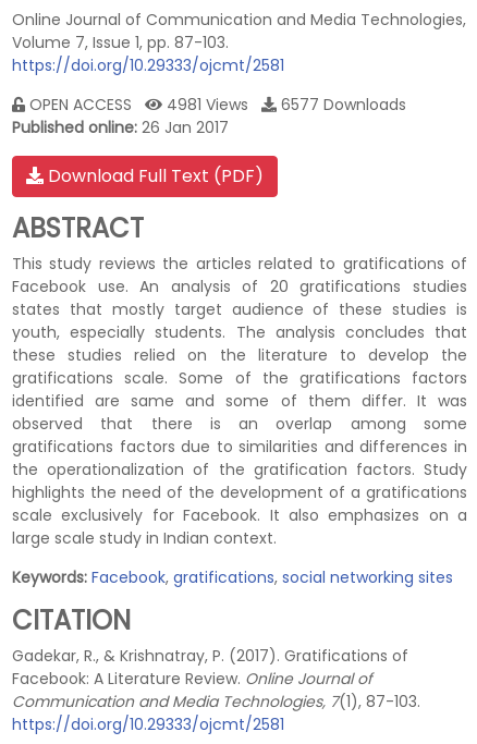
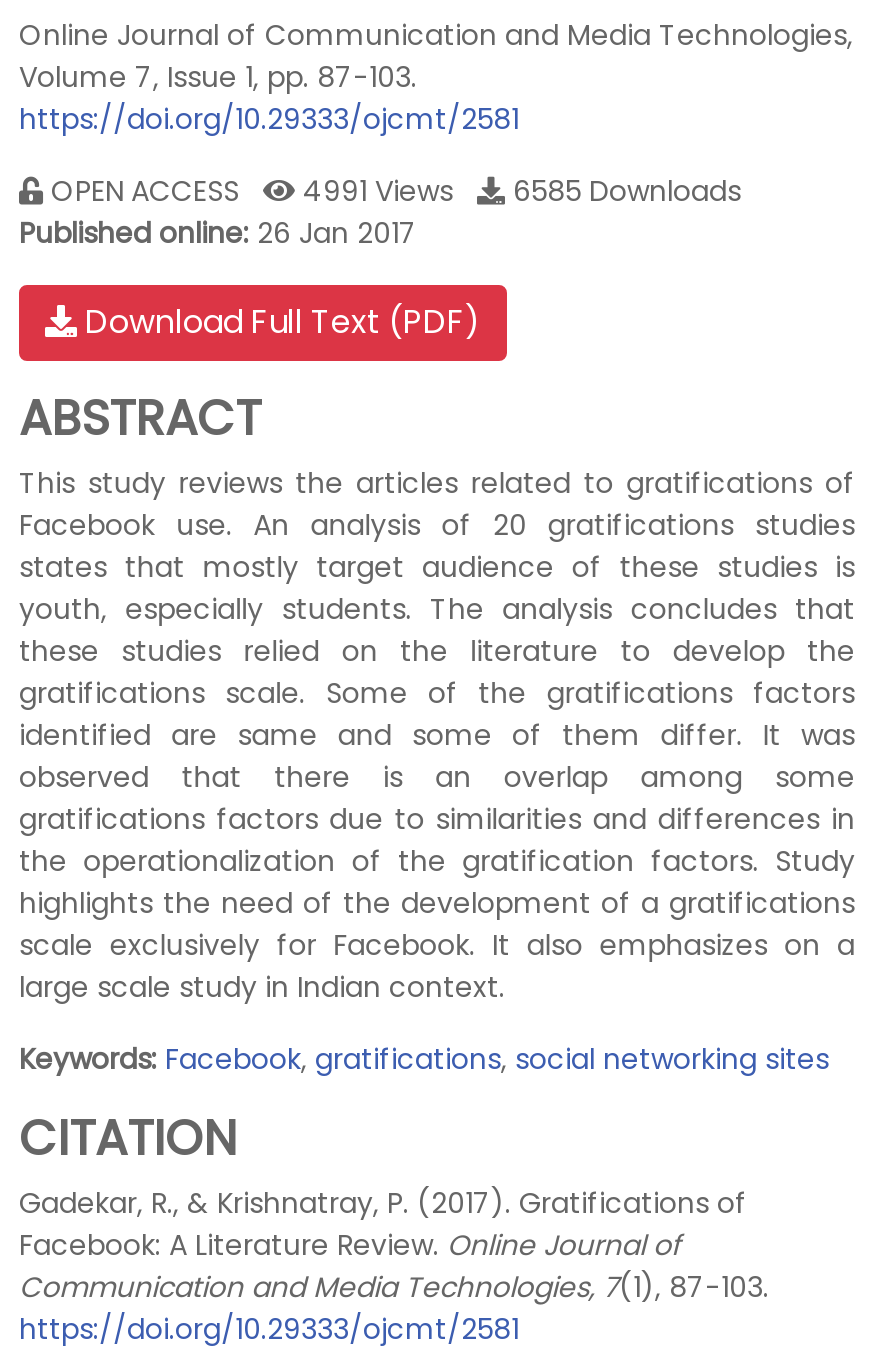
[162,94,261,115] 4981 Views -> [295,171,477,211] 4991 Views
[277,94,415,115] 6577 Downloads -> [505,171,757,211] 6585 Downloads

